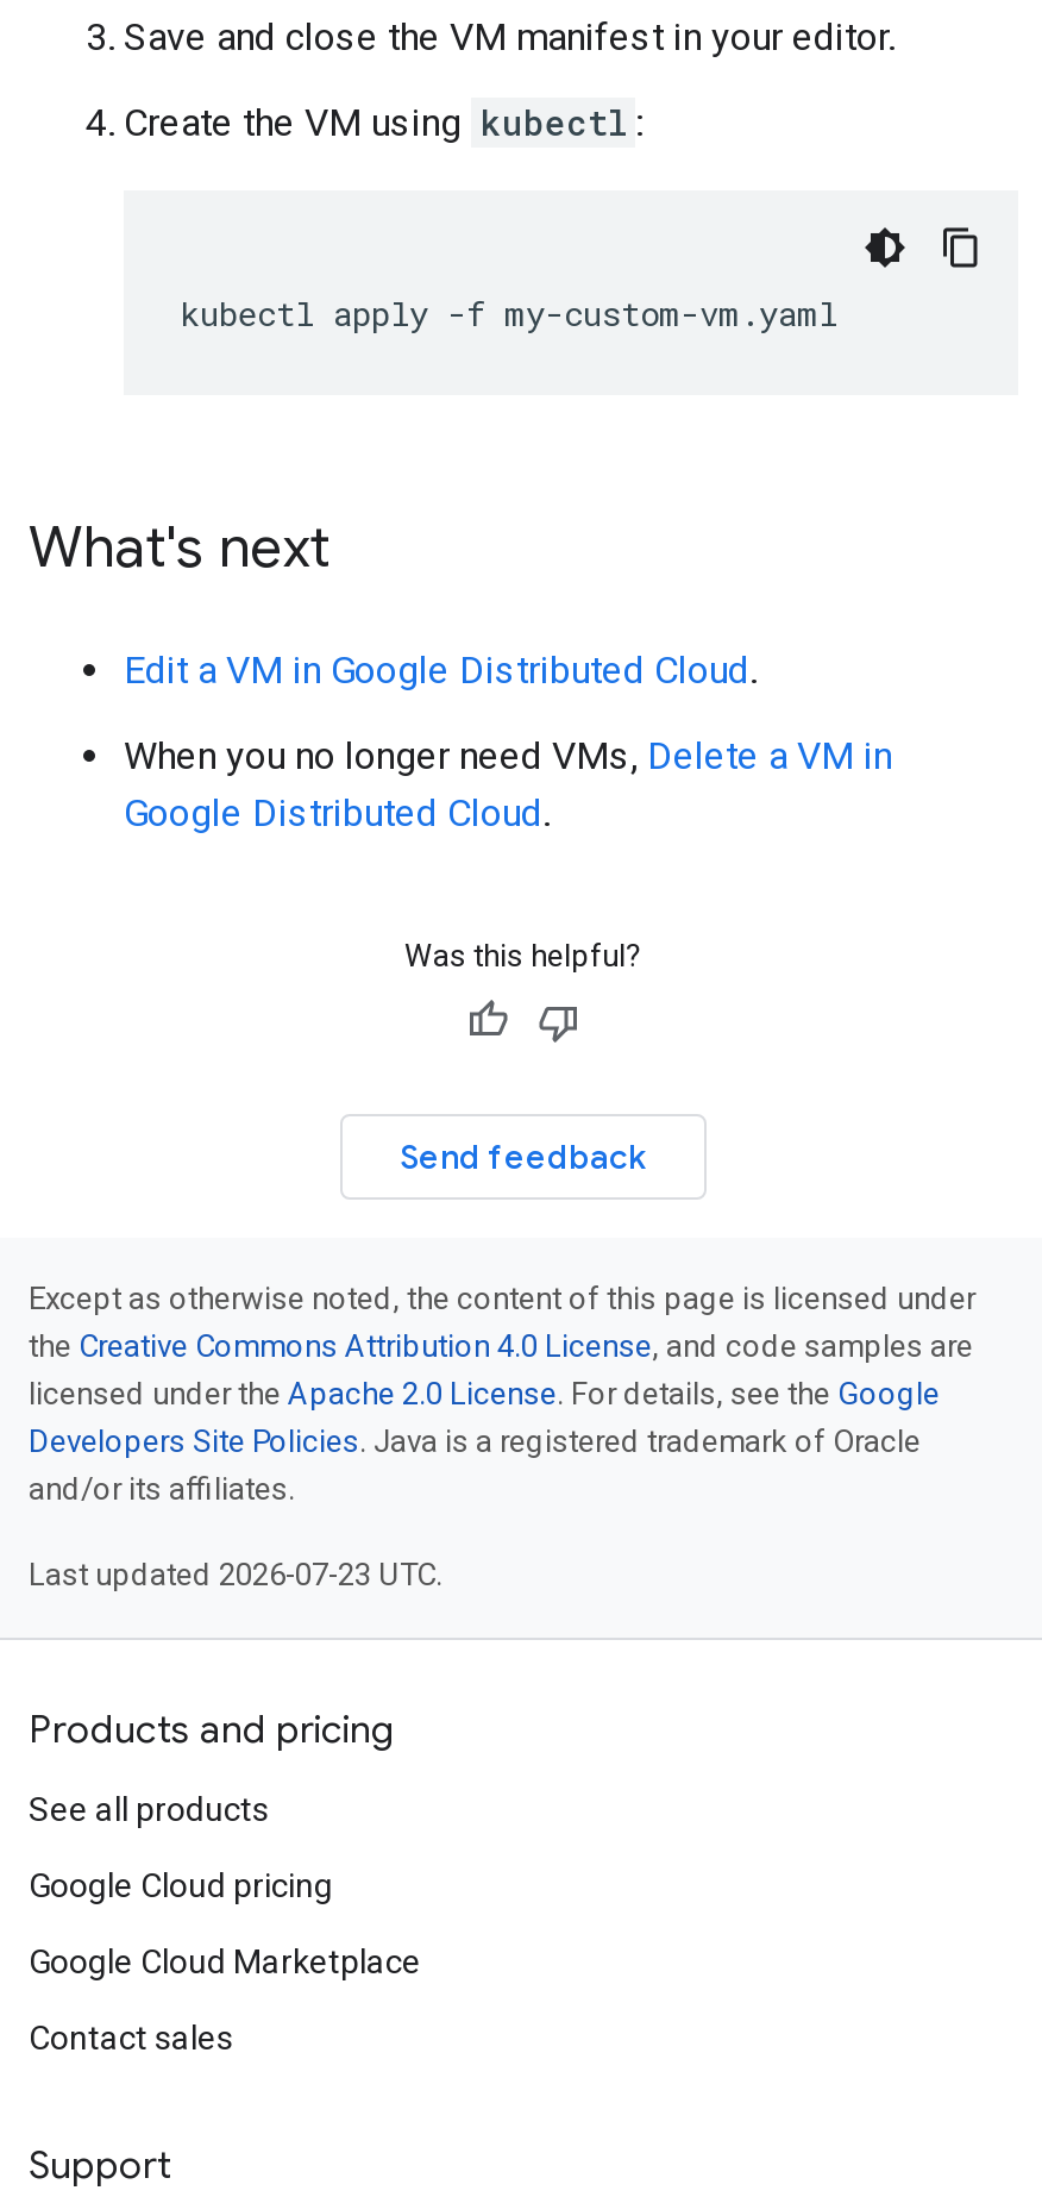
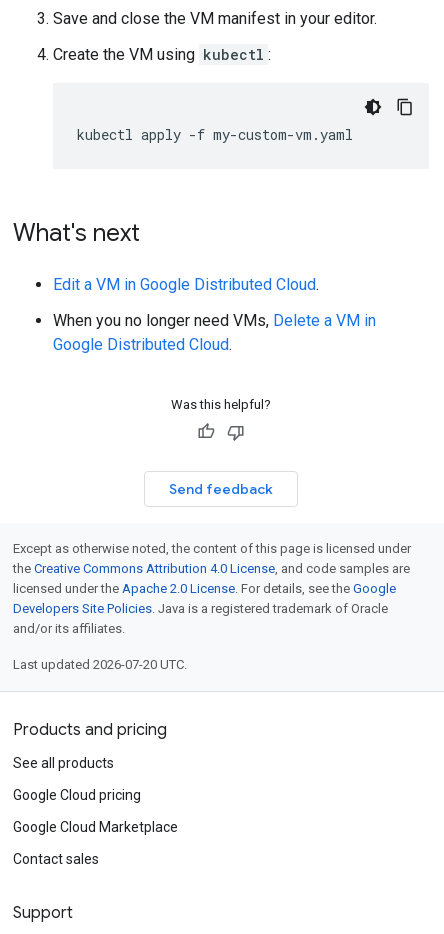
[29,1557,442,1592] Last updated 2026-07-23 UTC. -> [13,657,187,672] Last updated 2026-07-20 UTC.

